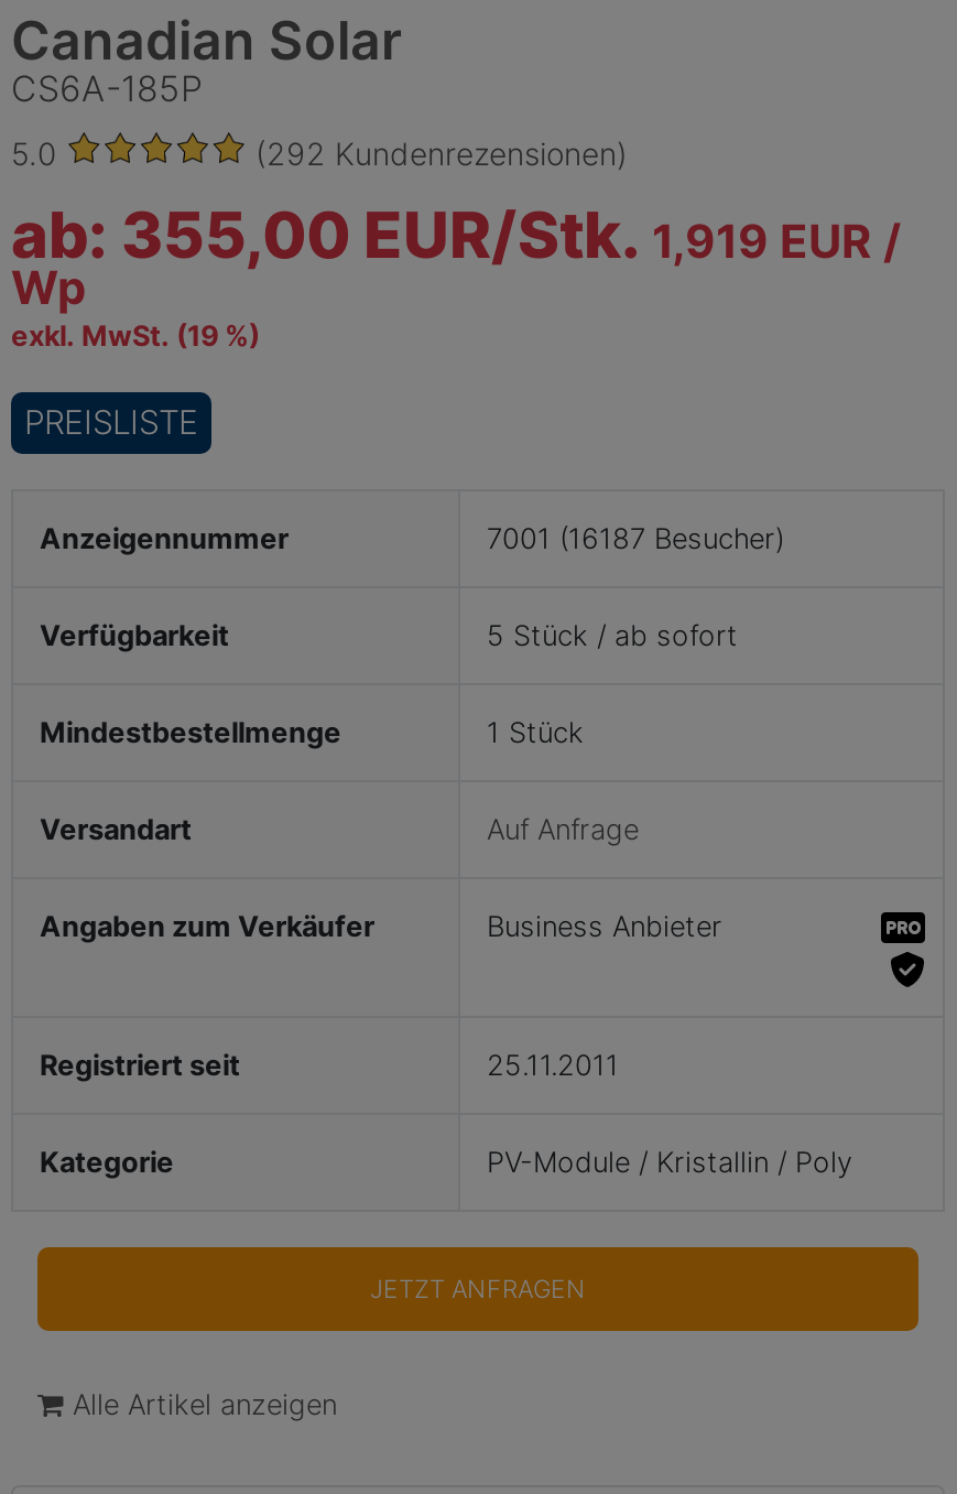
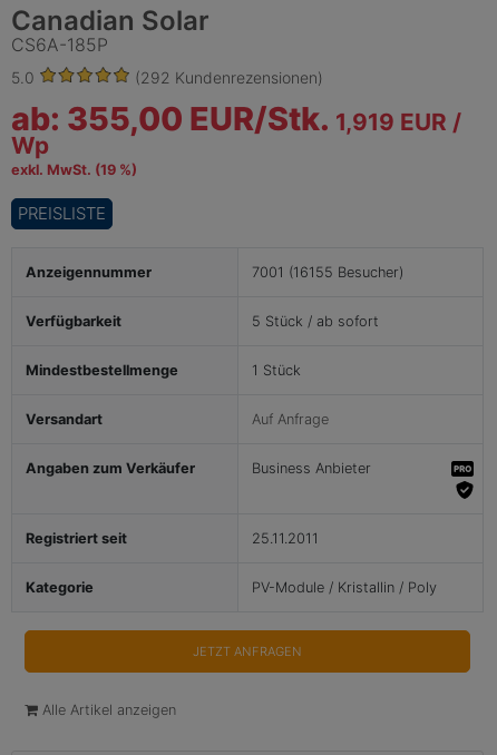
[487,522,784,555] 7001 (16187 Besucher) -> [252,264,403,281] 7001 (16155 Besucher)

